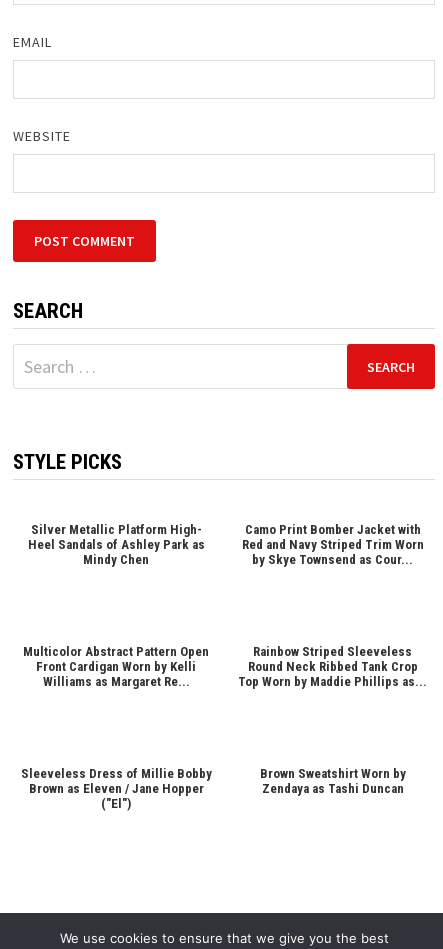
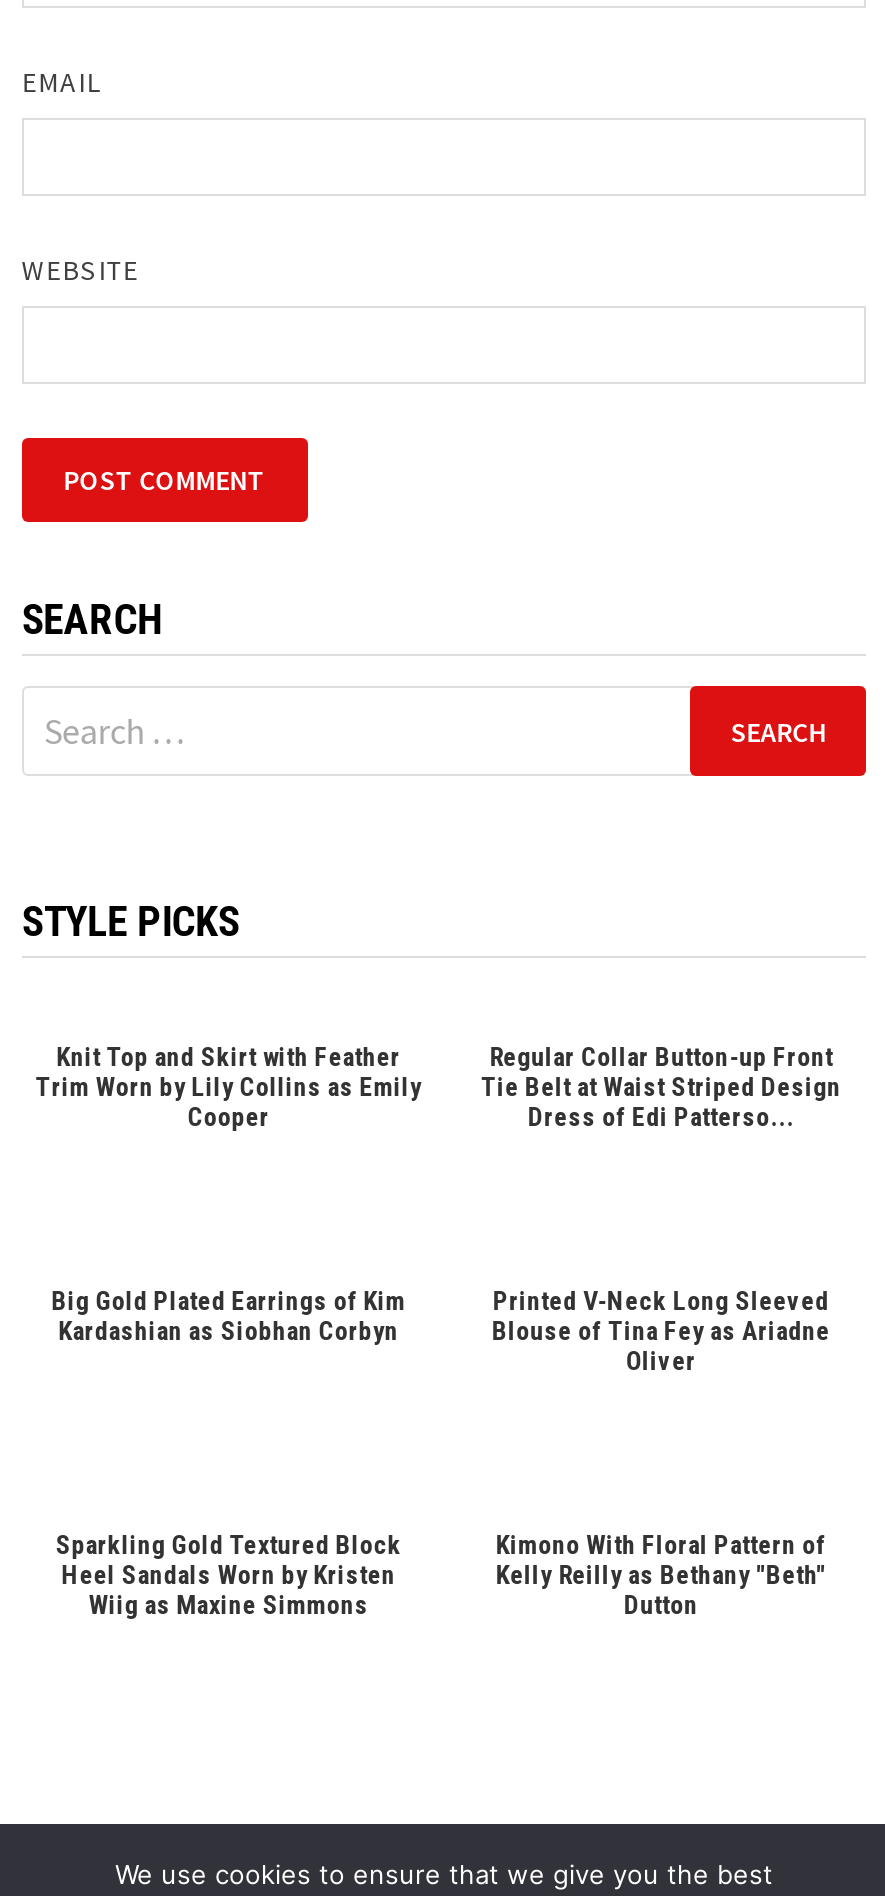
[28,522,205,567] Silver Metallic Platform High- | Heel Sandals of Ashley Park as | Mindy Chen -> [36,1042,422,1132] Knit Top and Skirt with Feather | Trim Worn by Lily Collins as Emily | Cooper
[242,522,424,567] Camo Print Bomber Jacket with | Red and Navy Striped Trim Worn | by Skye Townsend as Cour... -> [481,1042,841,1132] Regular Collar Button-up Front | Tie Belt at Waist Striped Design | Dress of Edi Patterso...
[23,644,209,689] Multicolor Abstract Pattern Open | Front Cardigan Worn by Kelli | Williams as Margaret Re... -> [52,1286,406,1346] Big Gold Plated Earrings of Kim | Kardashian as Siobhan Corbyn
[238,644,427,689] Rainbow Striped Sleeveless | Round Neck Ribbed Tank Crop | Top Worn by Maddie Phillips as... -> [492,1286,830,1376] Printed V-Neck Long Sleeved | Blouse of Tina Fey as Ariadne | Oliver
[21,766,212,811] Sleeveless Dress of Millie Bobby | Brown as Eleven / Jane Hopper | ("El") -> [56,1530,402,1620] Sparkling Gold Textured Block | Heel Sandals Worn by Kristen | Wiig as Maxine Simmons
[260,766,406,796] Brown Sweatshirt Worn by | Zendaya as Tashi Duncan -> [496,1530,826,1620] Kimono With Floral Pattern of | Kelly Reilly as Bethany "Beth" | Dutton

